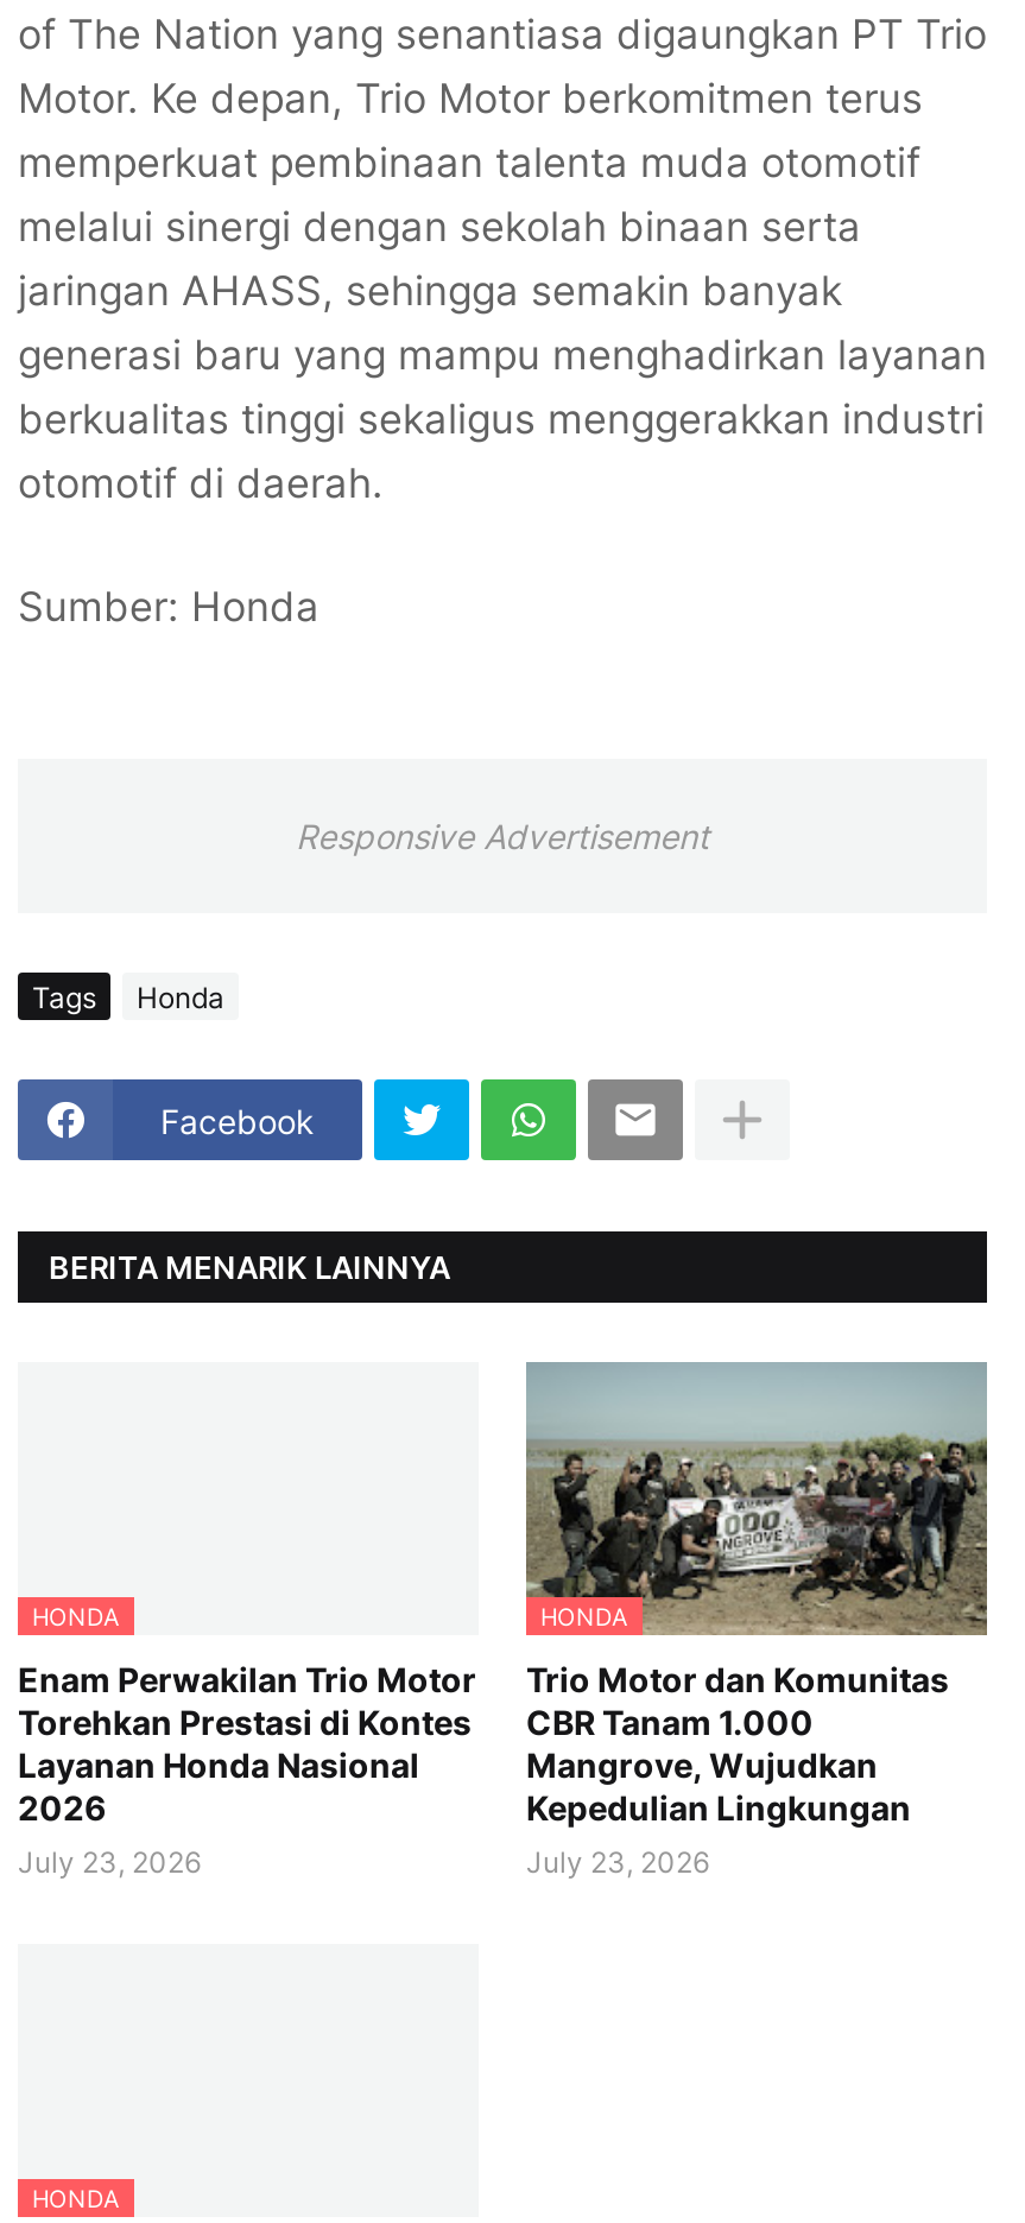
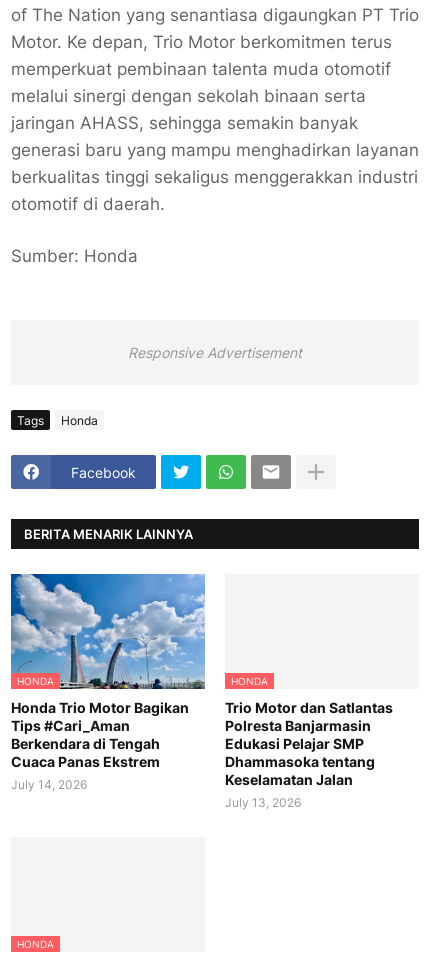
none -> [10,573,206,690] [image]
[524,1362,989,1638] [image] -> none
[18,1659,476,1880] Enam Perwakilan Trio Motor | Torehkan Prestasi di Kontes | Layanan Honda Nasional | 2026 | July 23, 2026 -> [11,699,189,792] Honda Trio Motor Bagikan | Tips #Cari_Aman | Berkendara di Tengah | Cuaca Panas Ekstrem | July 14, 2026
[526,1659,949,1880] Trio Motor dan Komunitas | CBR Tanam 1.000 | Mangrove, Wujudkan | Kepedulian Lingkungan | July 23, 2026 -> [225,699,393,810] Trio Motor dan Satlantas | Polresta Banjarmasin | Edukasi Pelajar SMP | Dhammasoka tentang | Keselamatan Jalan | July 13, 2026

